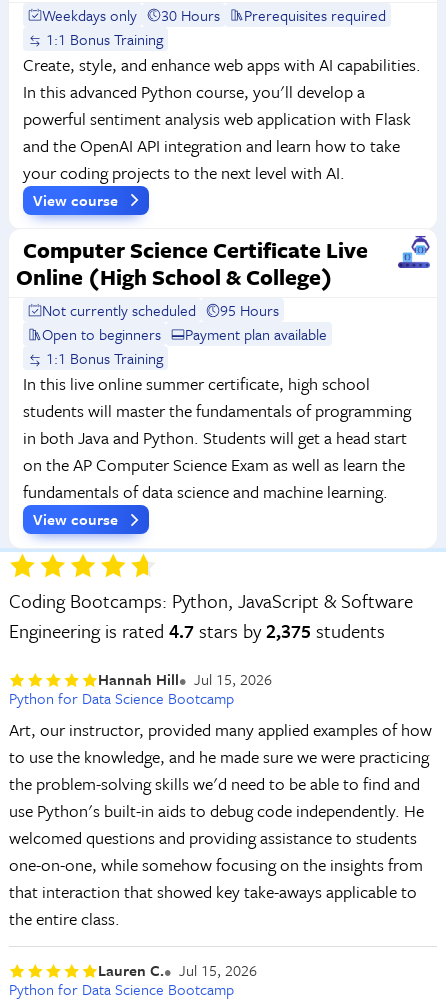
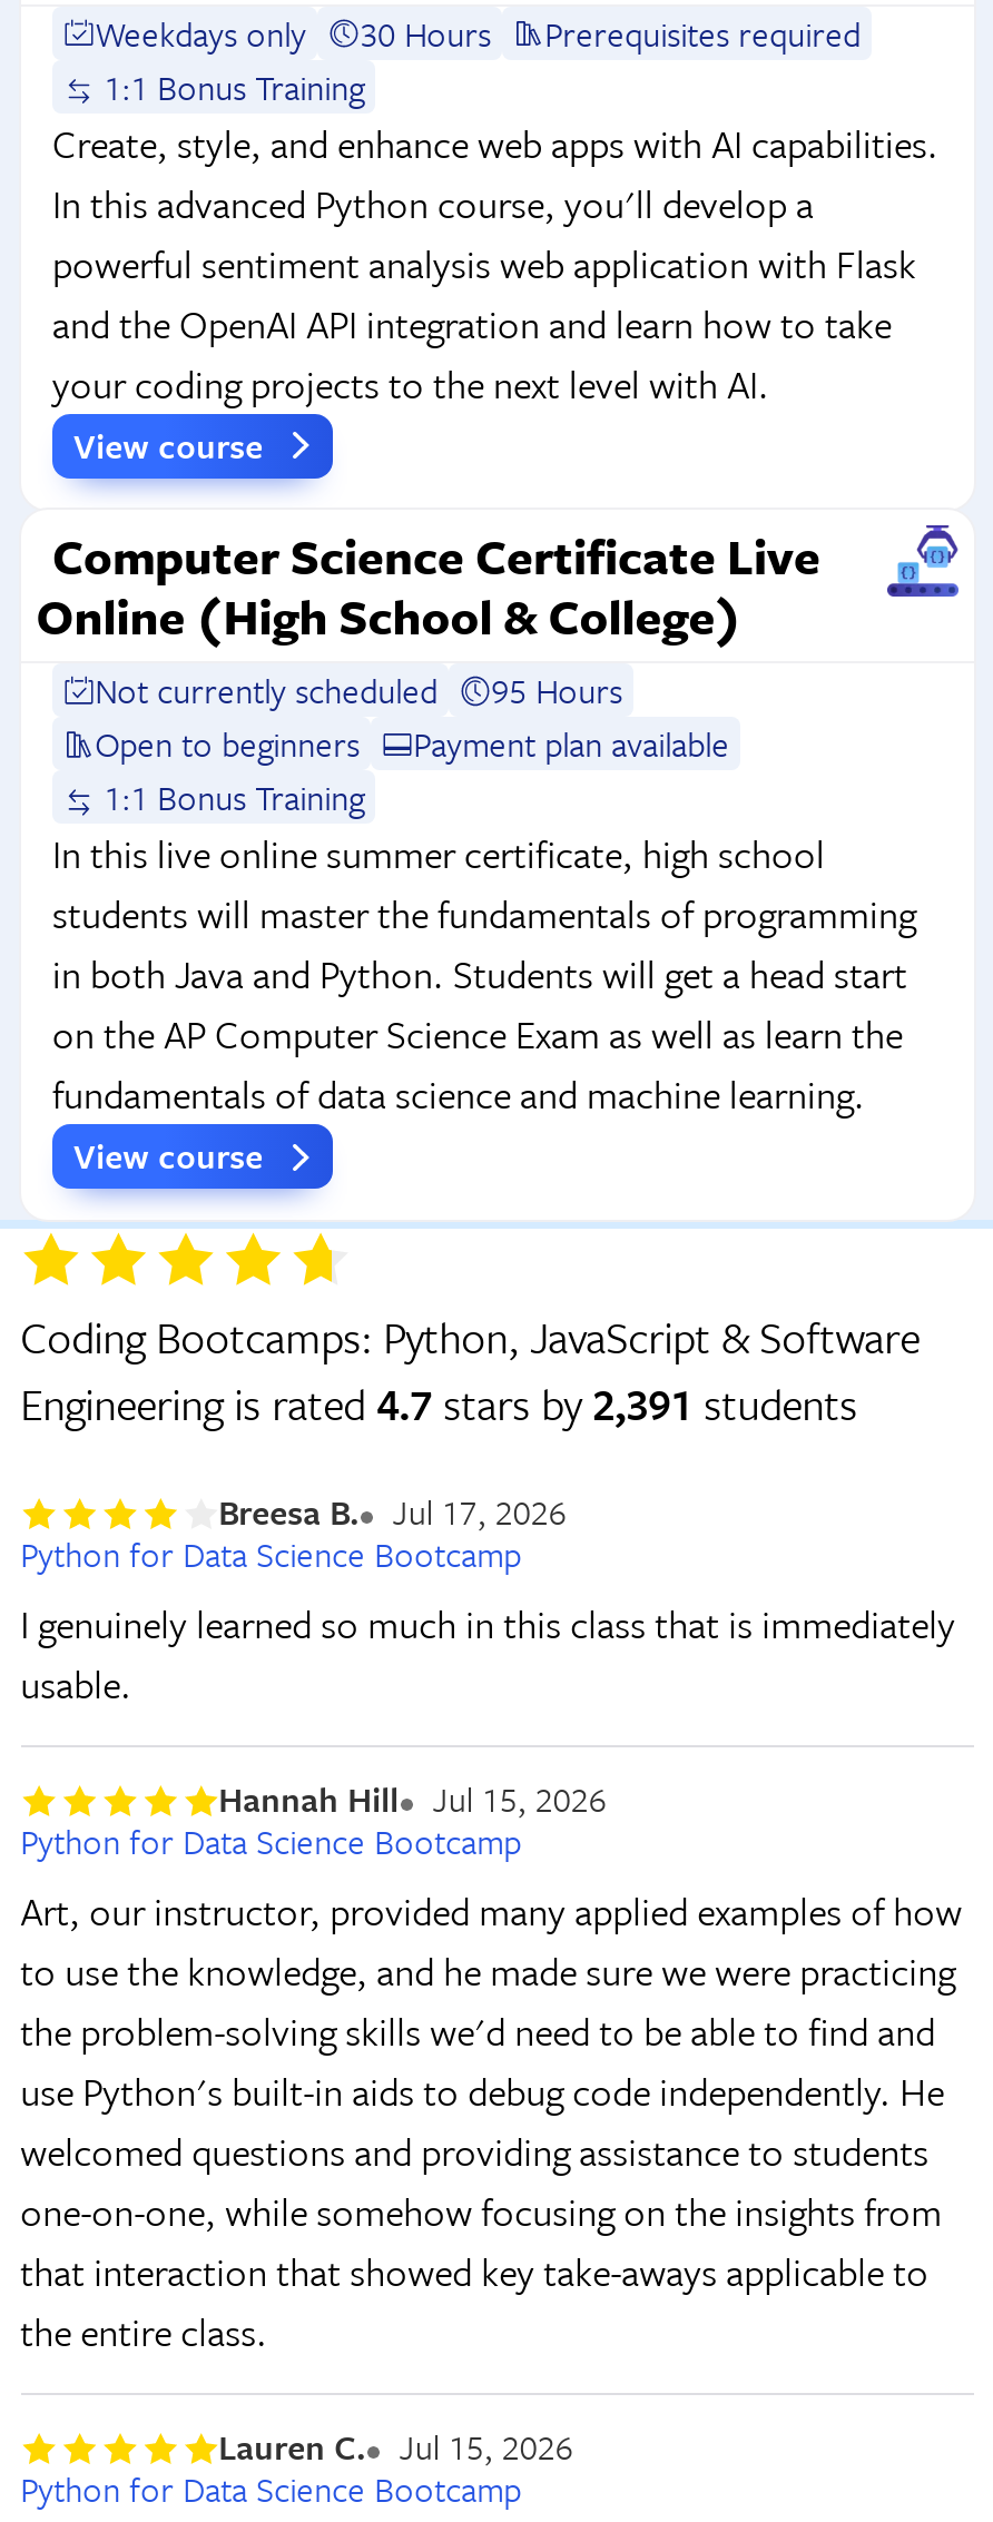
[9,617,385,644] Engineering is rated 4.7 stars by 2,375 students -> [20,1374,955,1711] Engineering is rated 4.7 stars by 2,391 students | Breesa B. | Jul 17, 2026 | Python for Data Science Bootcamp | I genuinely learned so much in this class that is immediately | usable.

